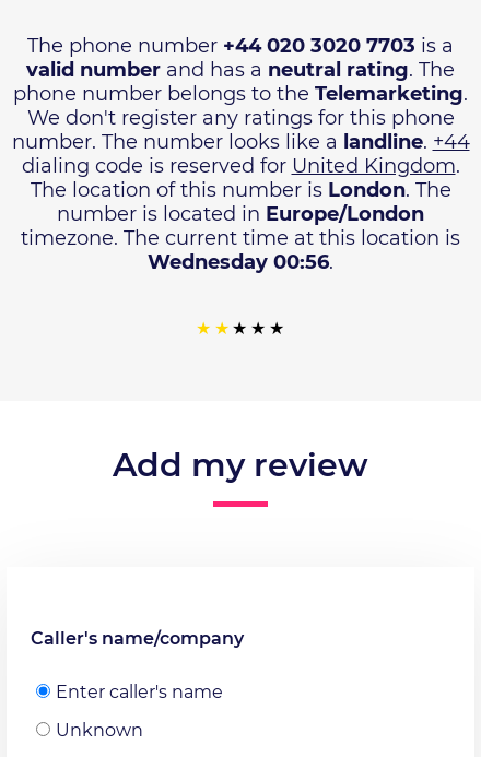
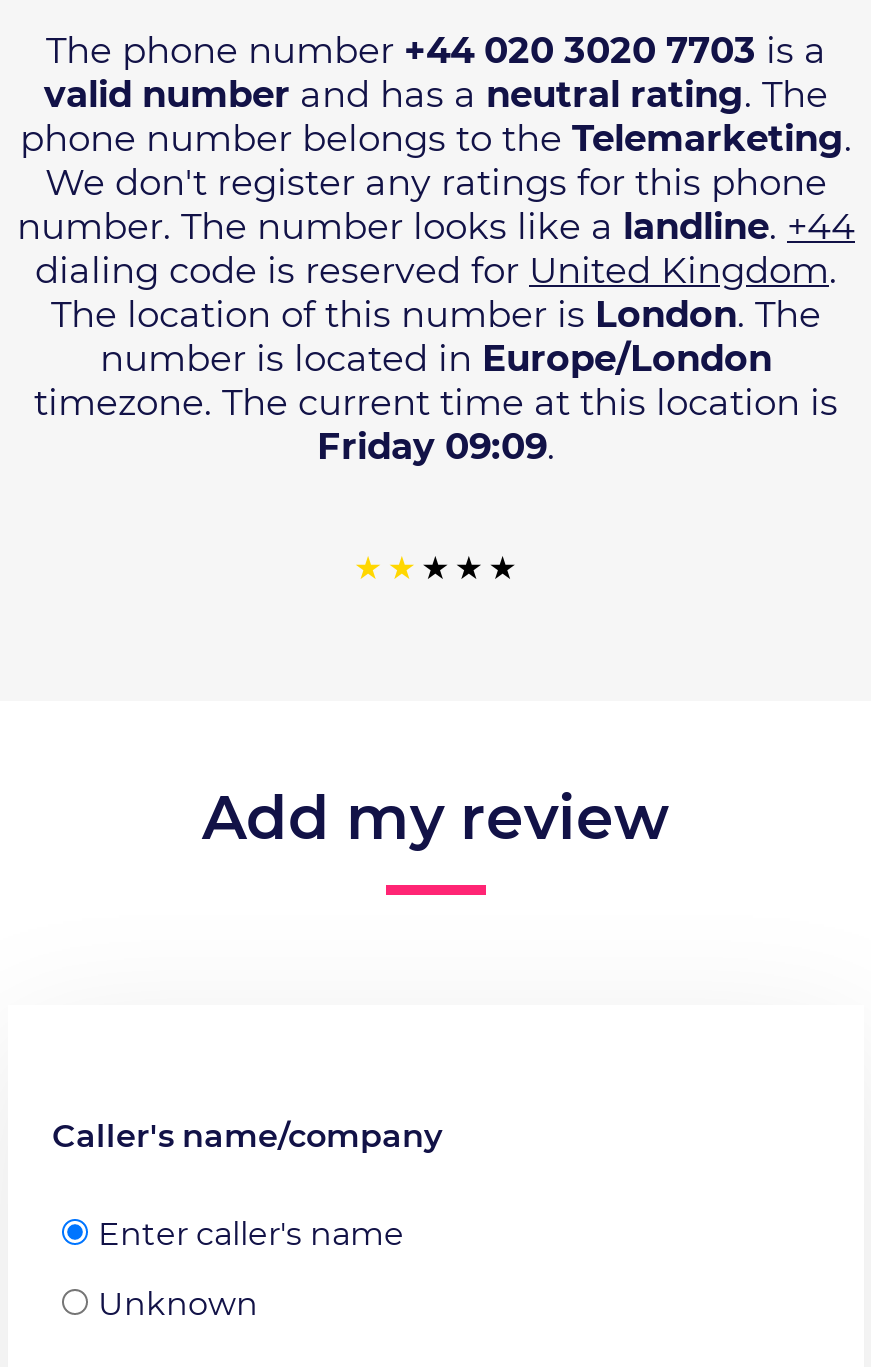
[148,251,333,275] Wednesday 00:56. -> [317,426,555,470] Friday 09:09.

